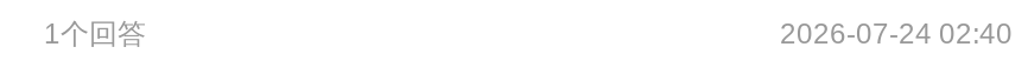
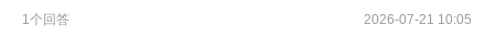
[780,18,1013,51] 2026-07-24 02:40 -> [364,12,472,27] 2026-07-21 10:05

